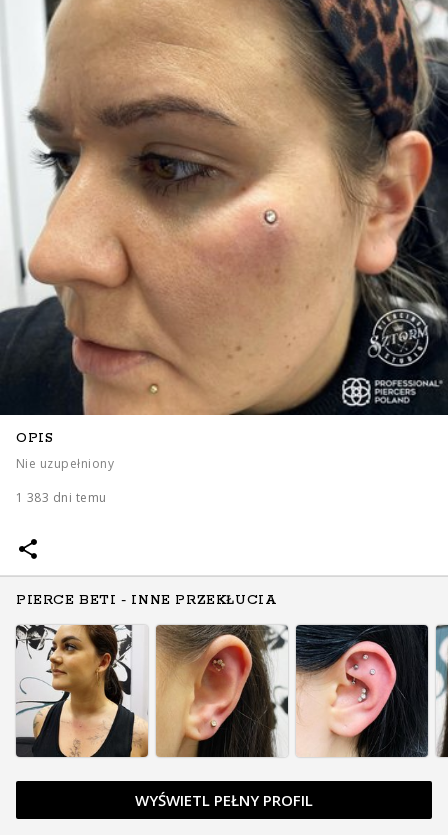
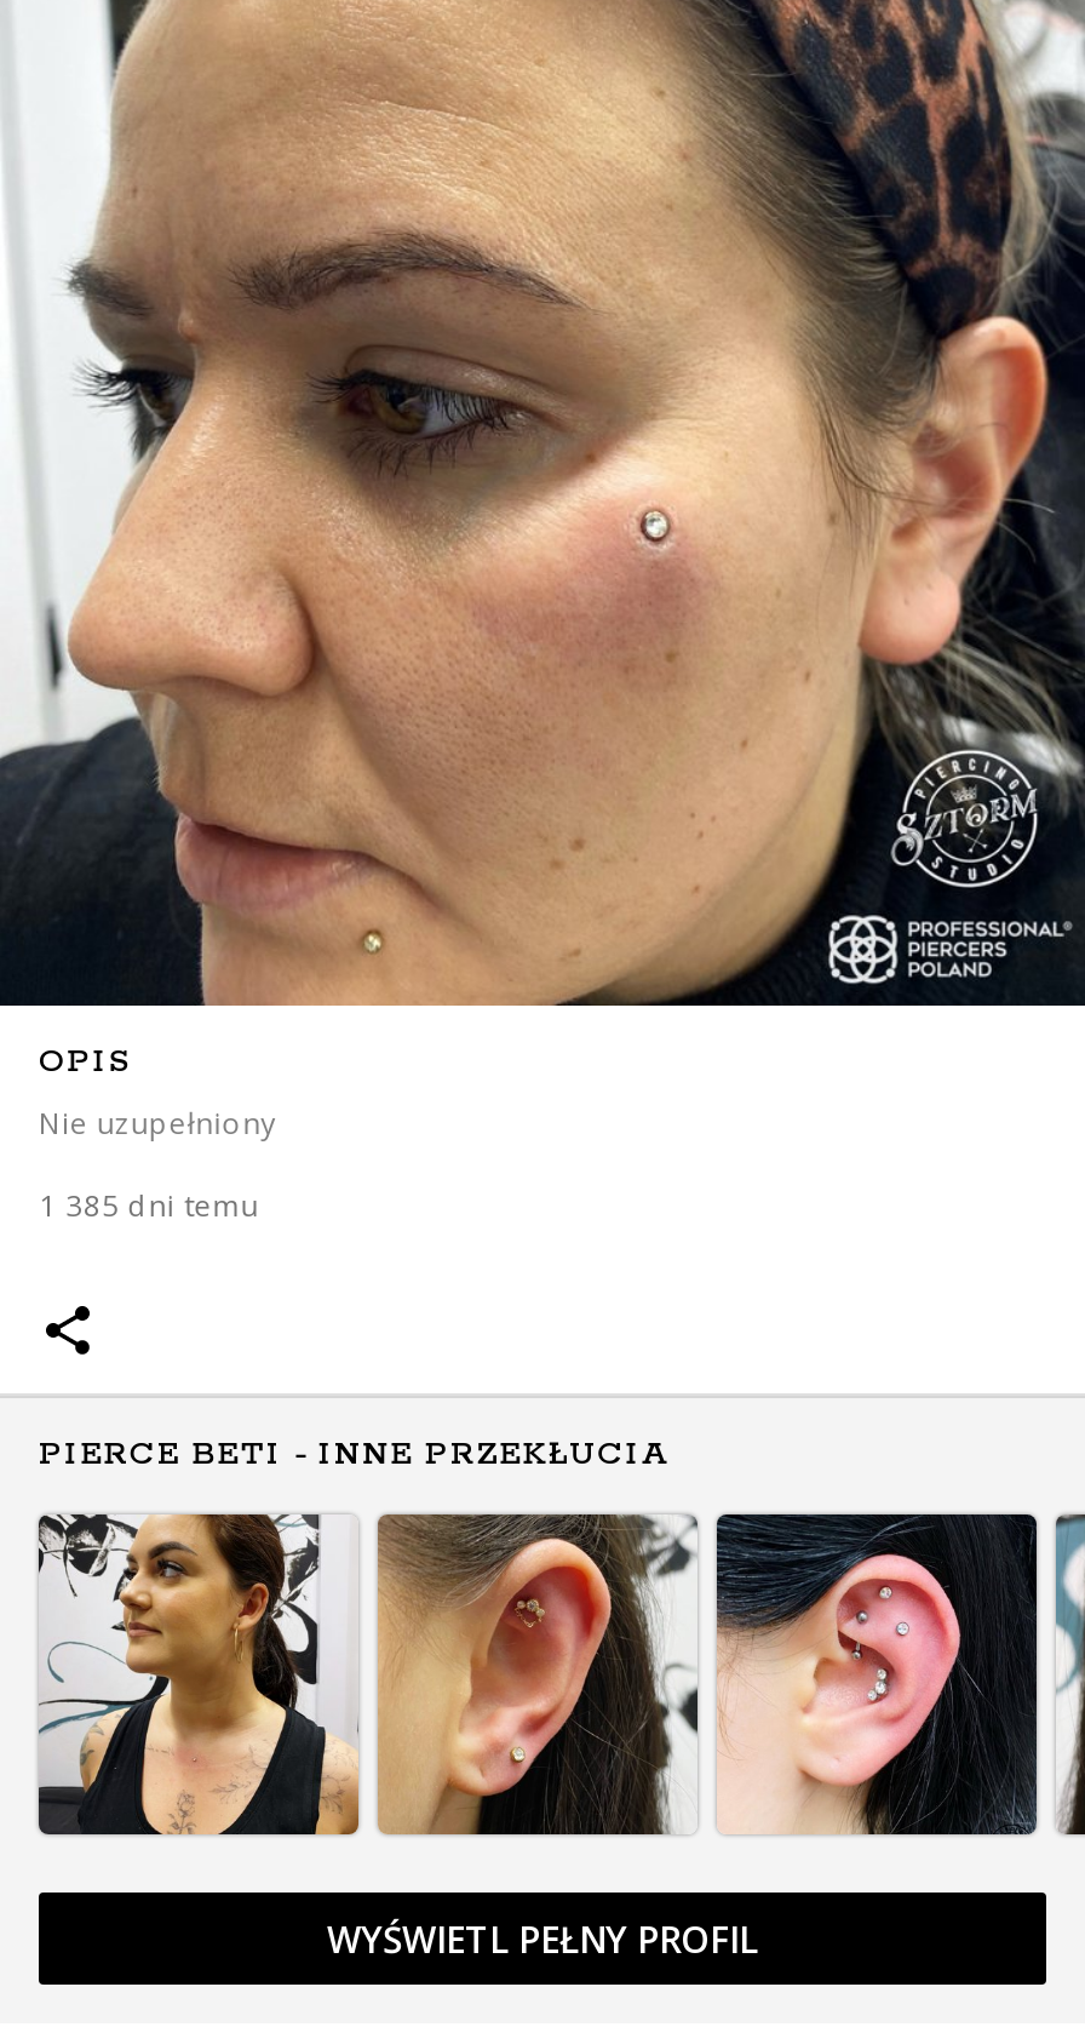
[16,489,107,506] 1 383 dni temu -> [39,1185,258,1226] 1 385 dni temu

